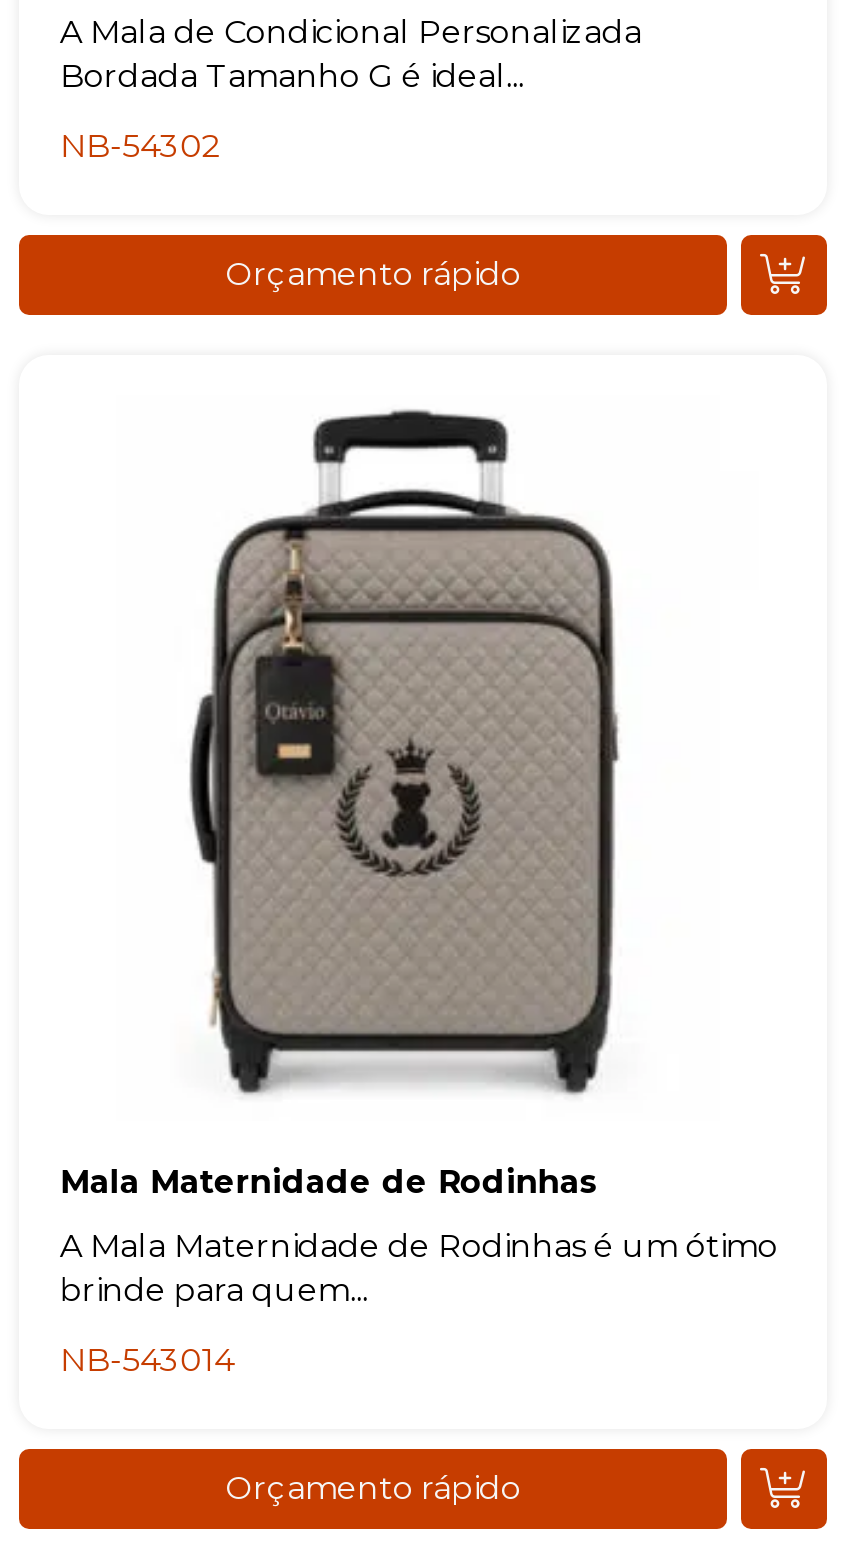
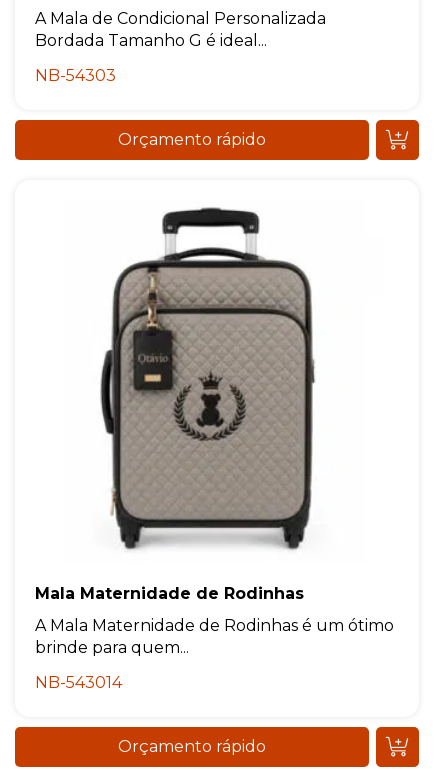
[60,126,222,164] NB-54302 -> [35,66,116,85] NB-54303

